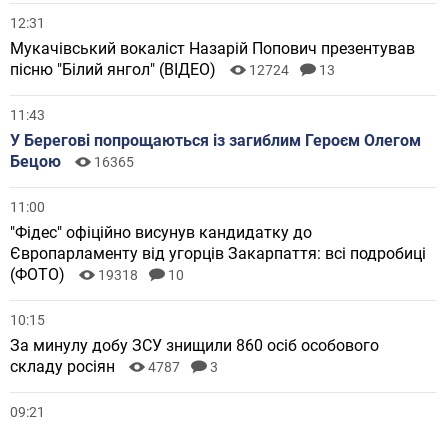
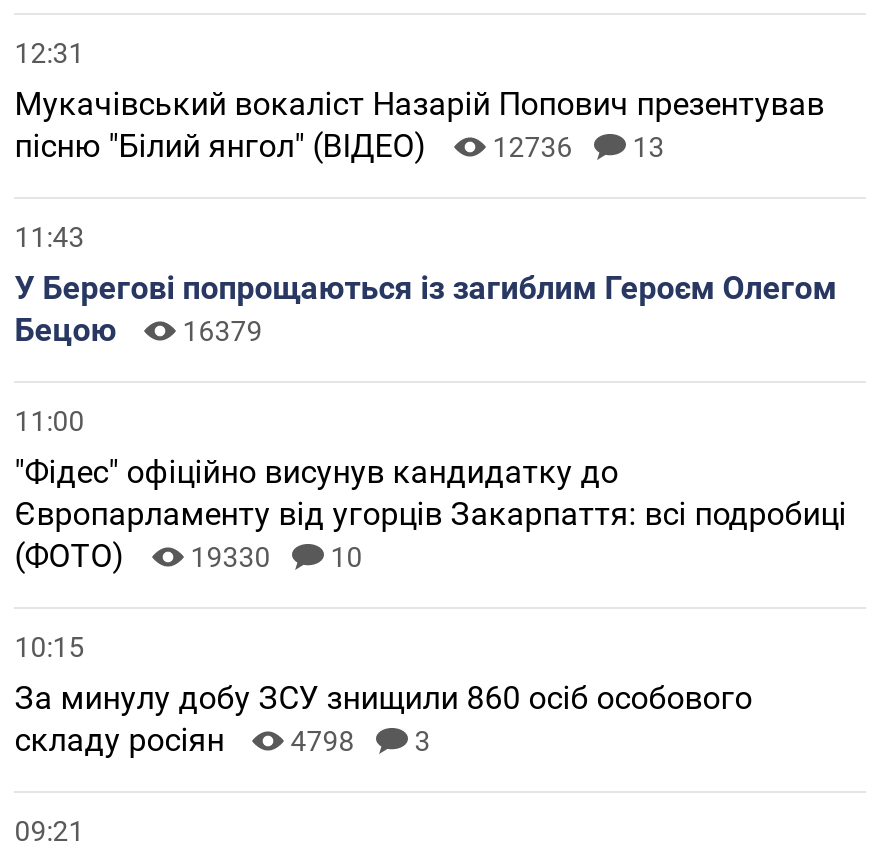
[10,60,335,79] пісню "Білий янгол" (ВІДЕО) 12724 13 -> [14,127,664,165] пісню "Білий янгол" (ВІДЕО) 12736 13
[10,152,134,171] Бецою 16365 -> [14,311,262,349] Бецою 16379
[10,265,184,284] (ФОТО) 19318 10 -> [14,537,362,575] (ФОТО) 19330 10
[10,357,218,376] складу росіян 4787 3 -> [14,721,430,759] складу росіян 4798 3

